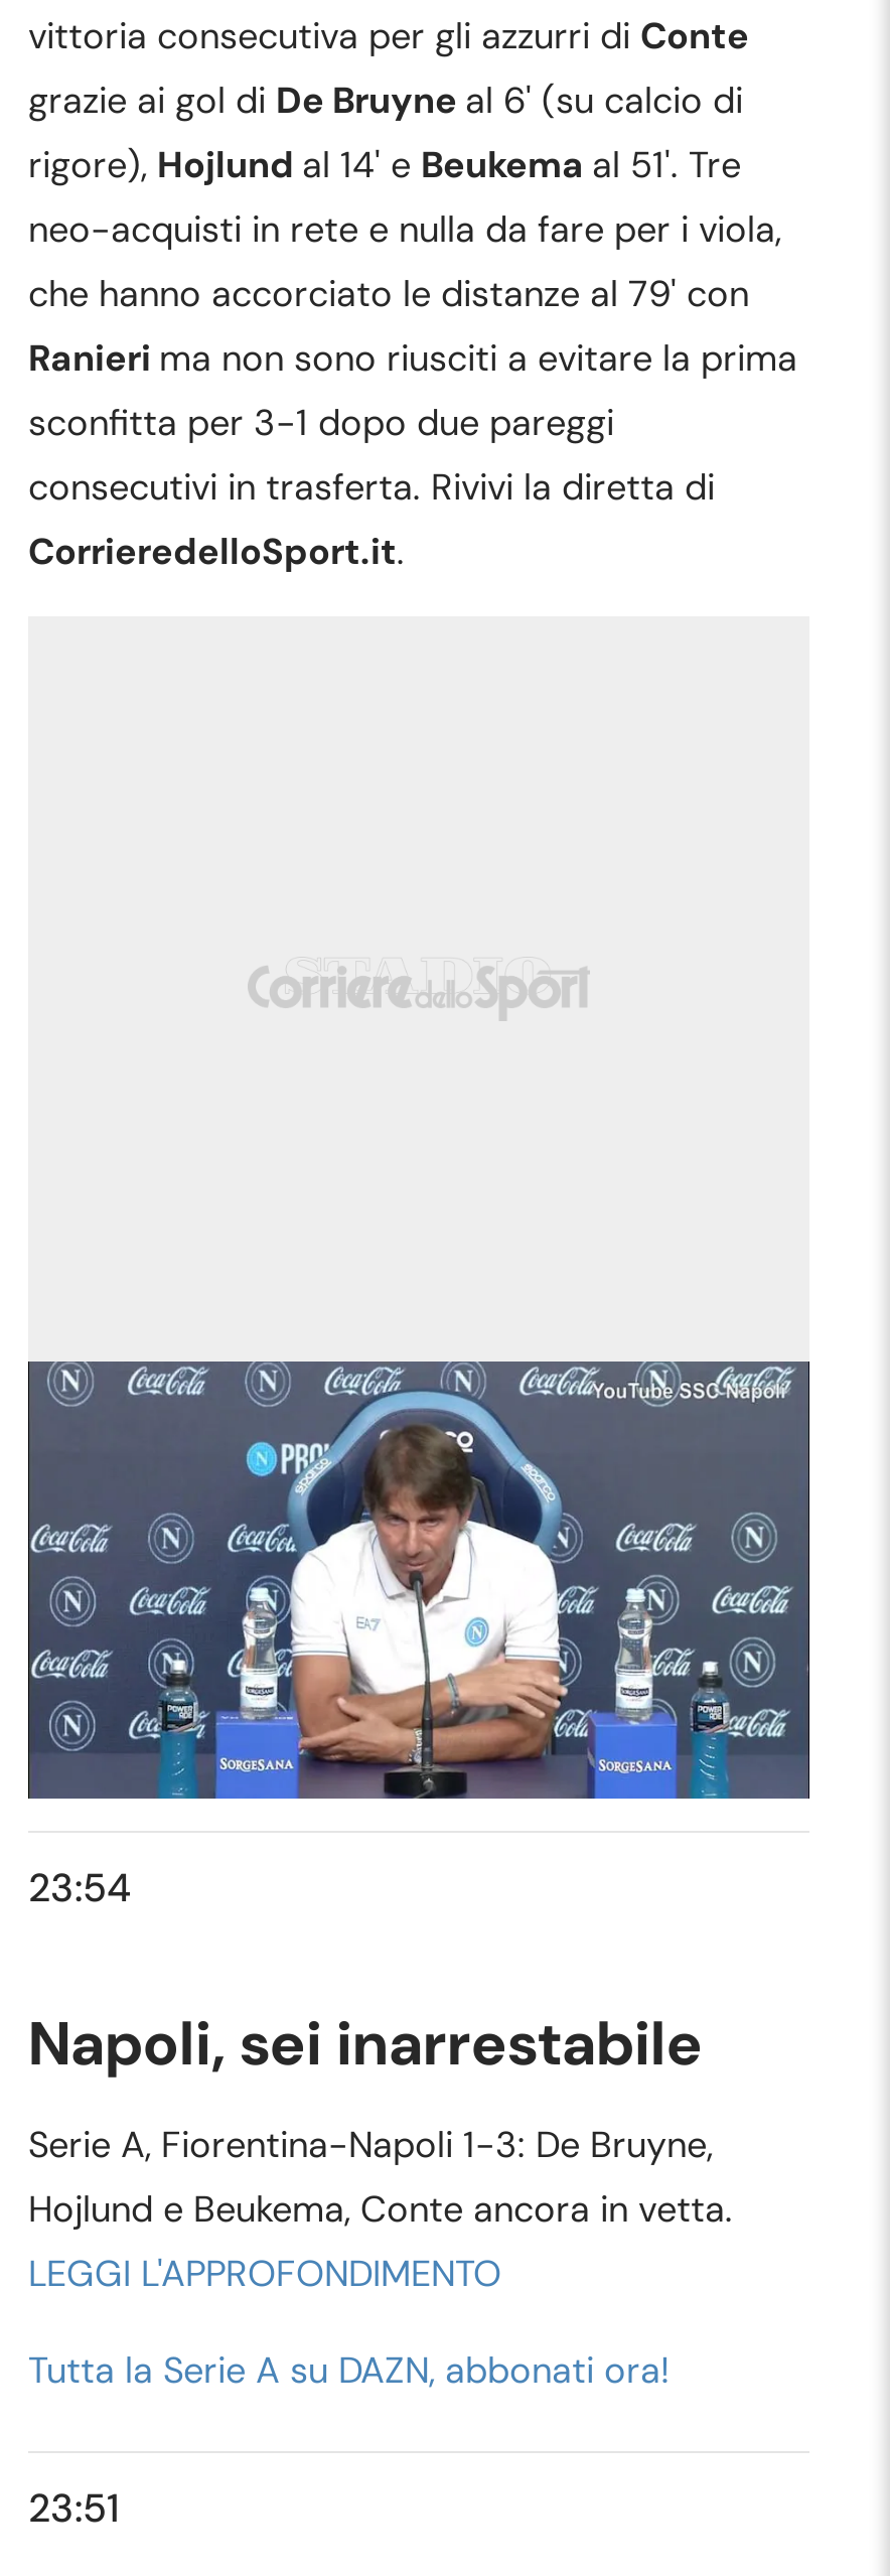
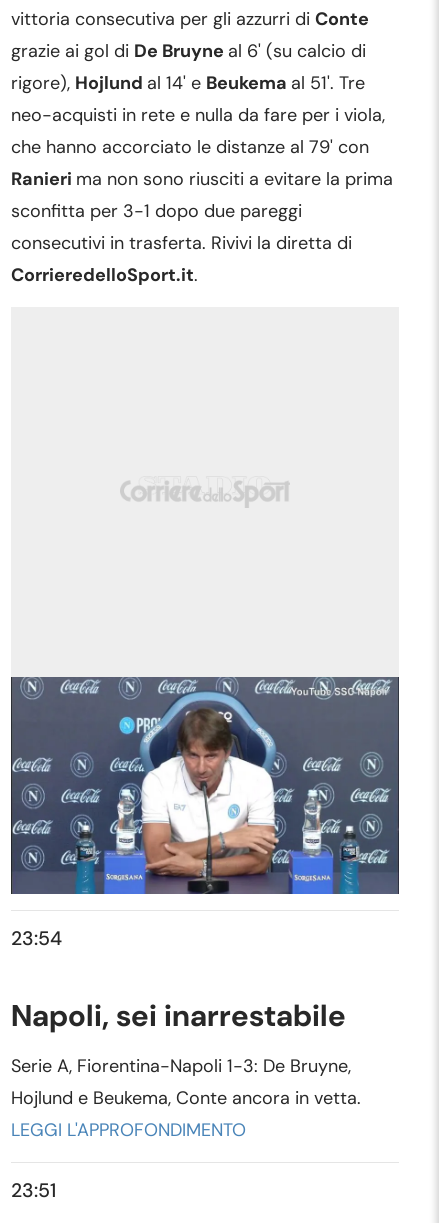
[28,2347,669,2395] Tutta la Serie A su DAZN, abbonati ora! -> none

